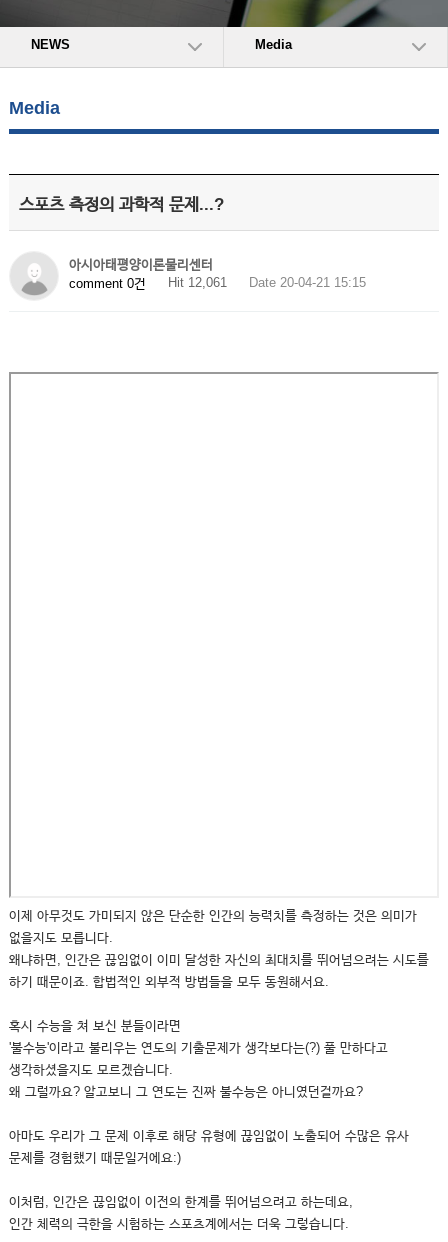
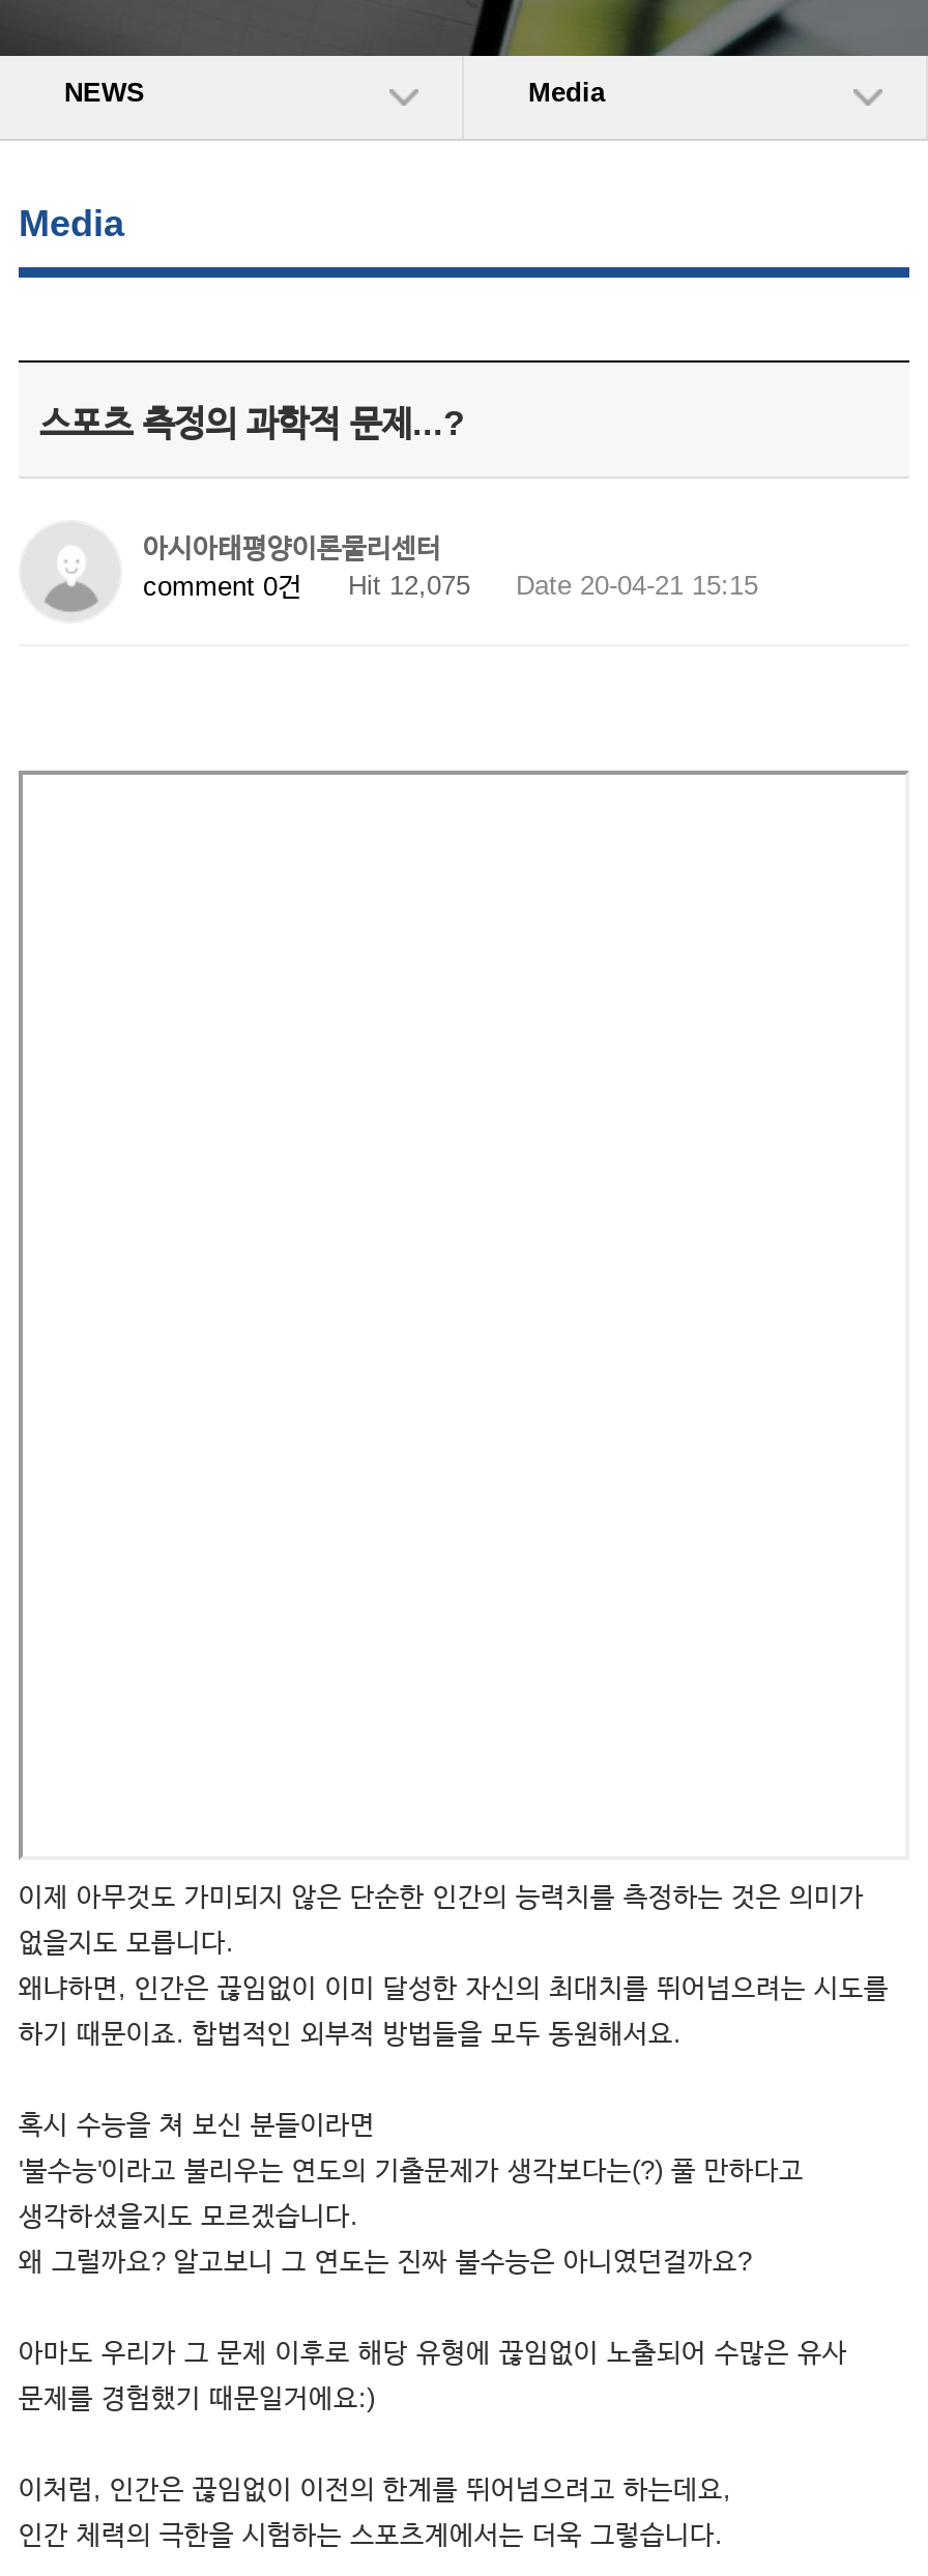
[69,275,366,291] comment 0건 Hit 12,061 Date 20-04-21 15:15 -> [143,570,758,602] comment 0건 Hit 12,075 Date 20-04-21 15:15

